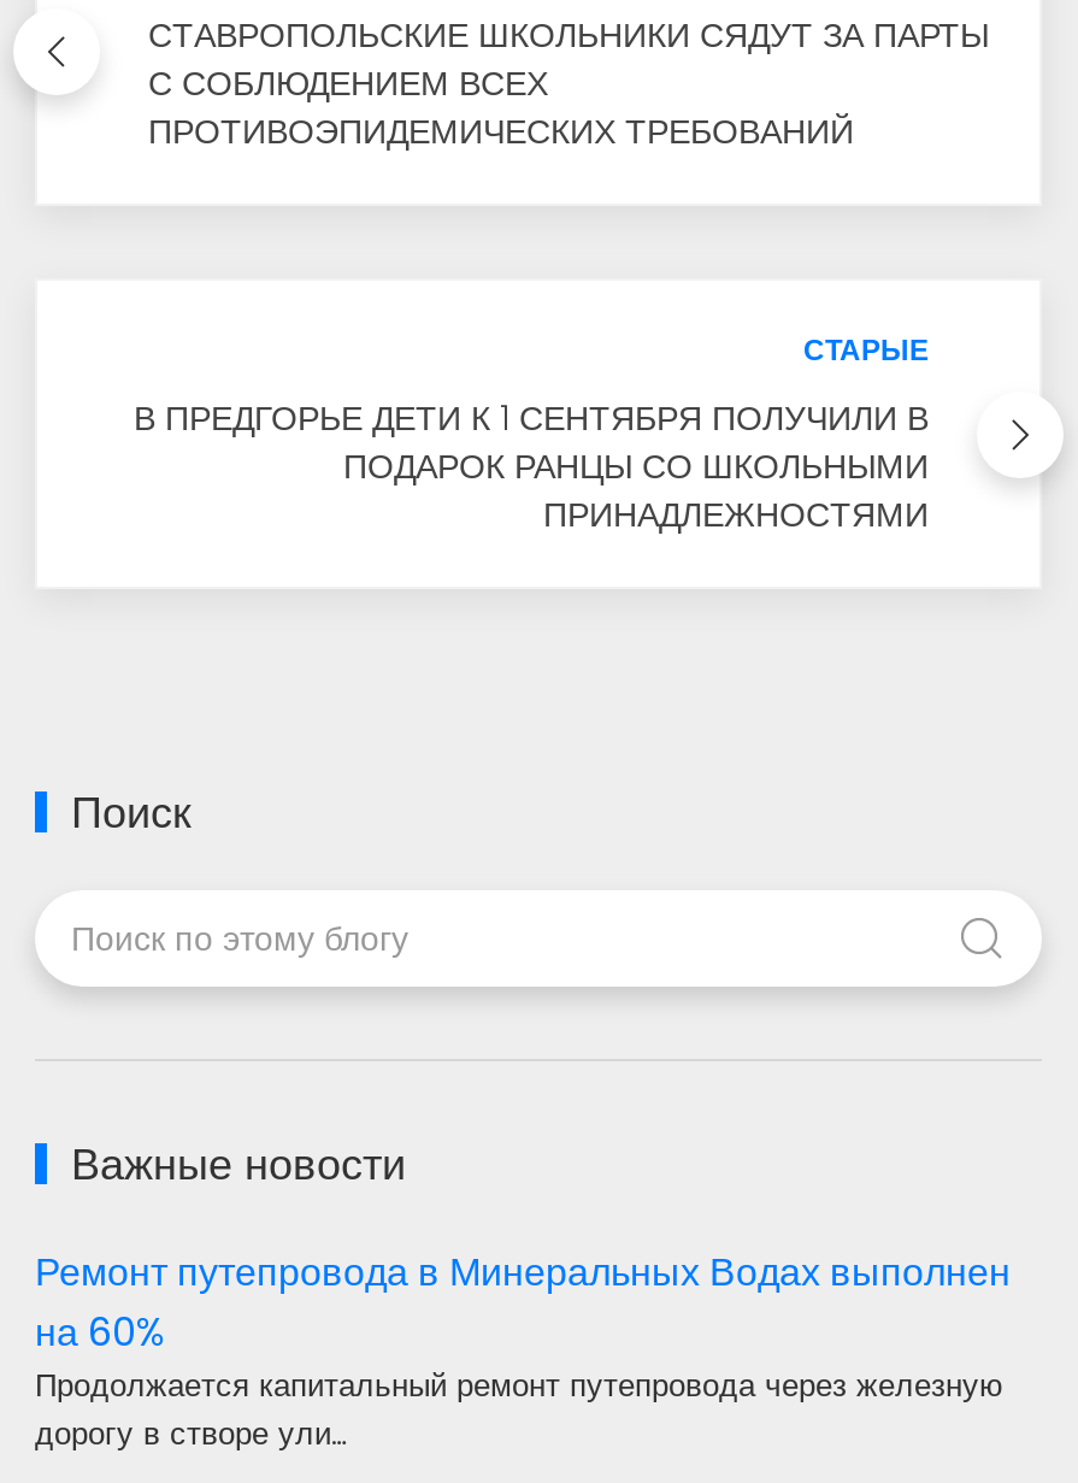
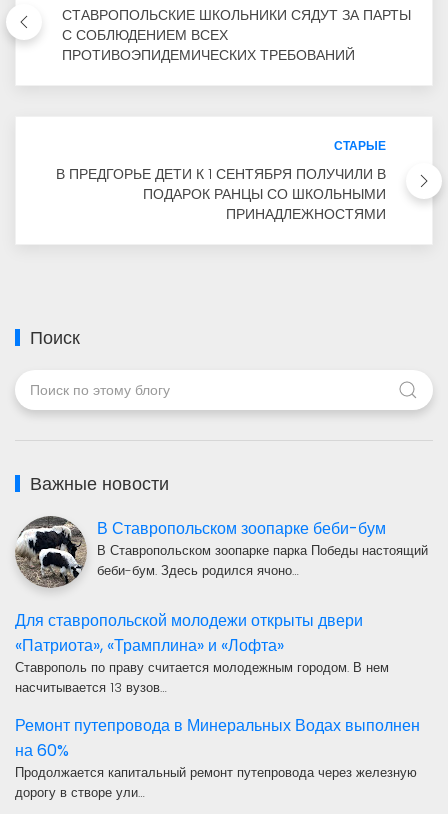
none -> [14,515,428,697] [image] | В Ставропольском зоопарке беби-бум | В Ставропольском зоопарке парка Победы настоящий | беби-бум. Здесь родился ячоно… | Для ставропольской молодежи открыты двери | «Патриота», «Трамплина» и «Лофта» | Ставрополь по праву считается молодежным городом. В нем | насчитывается 13 вузов…

